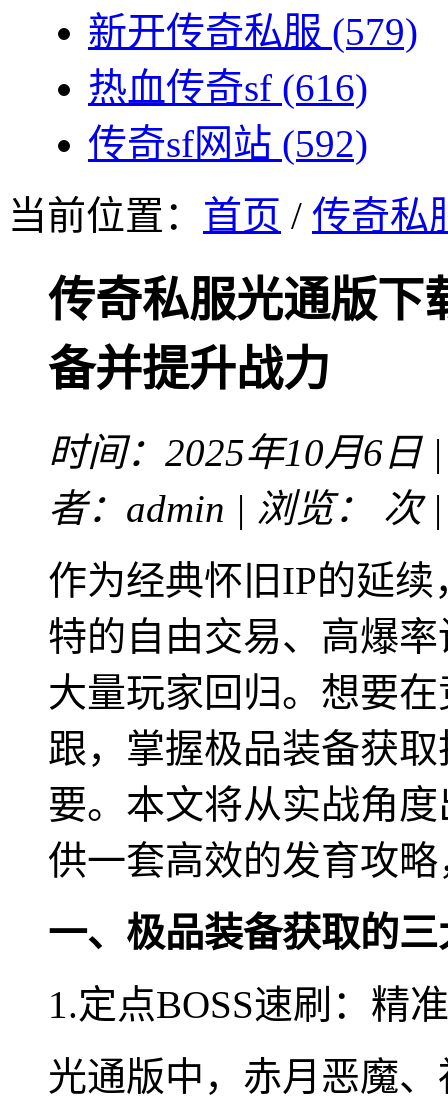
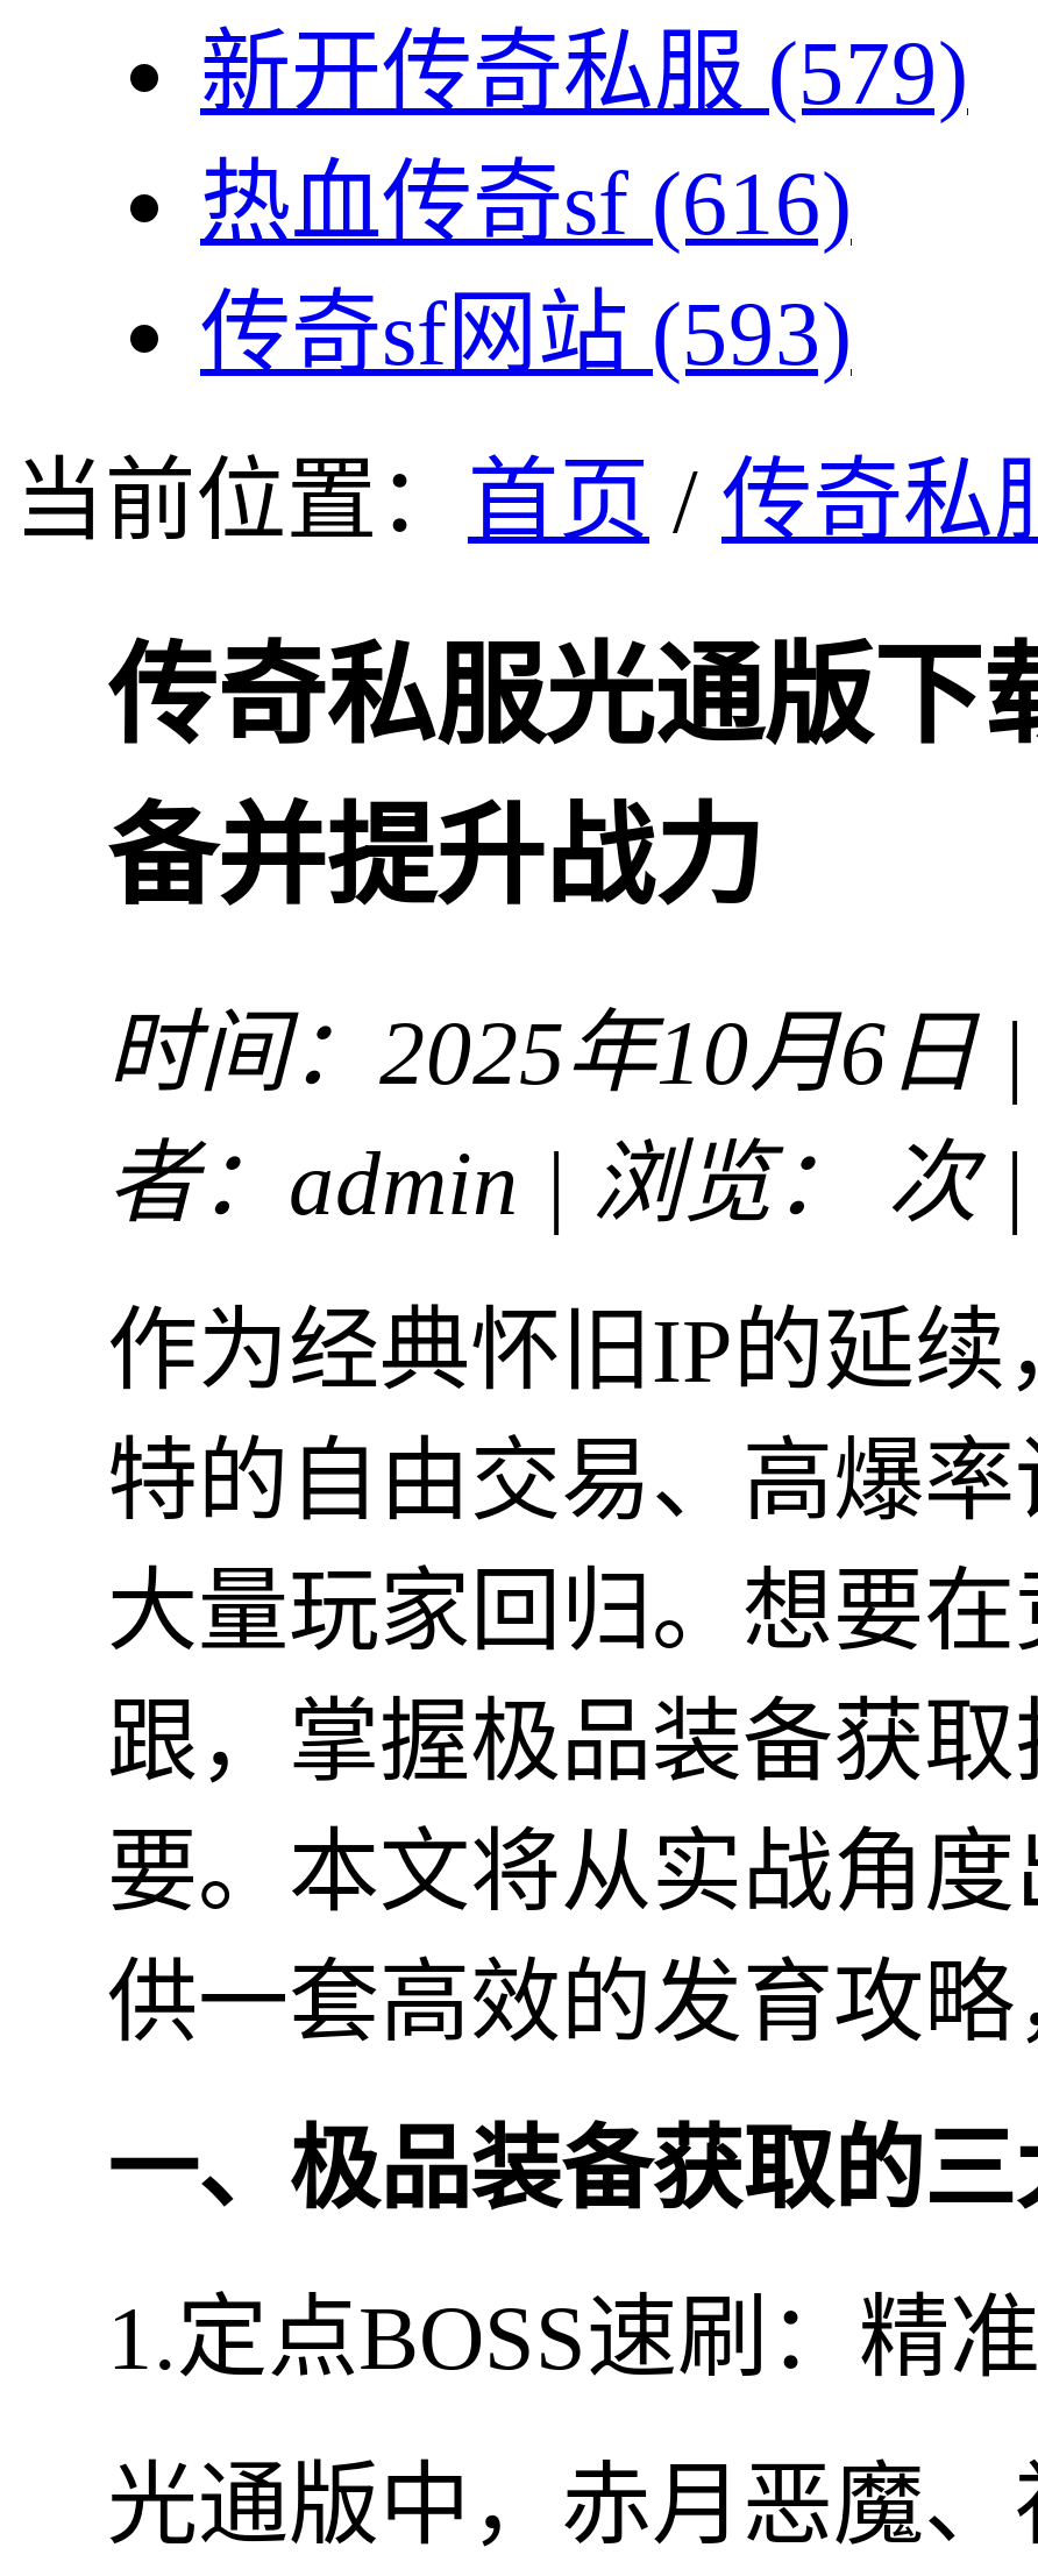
[88,122,368,165] 传奇sf网站(592) -> [200,283,852,383] 传奇sf网站(593)

